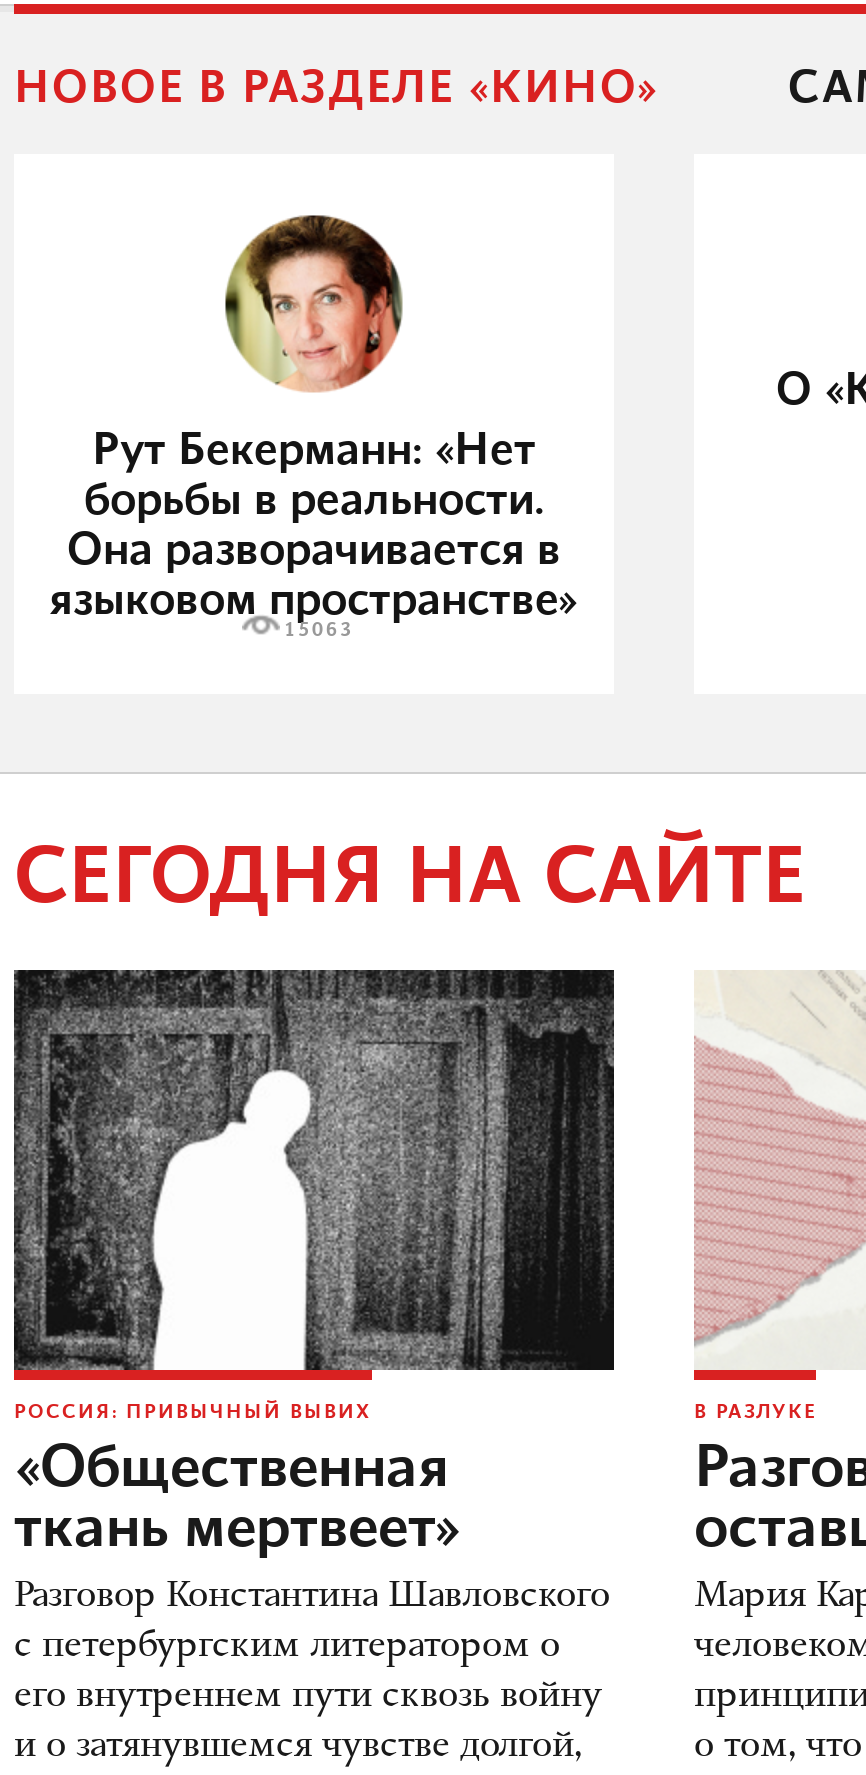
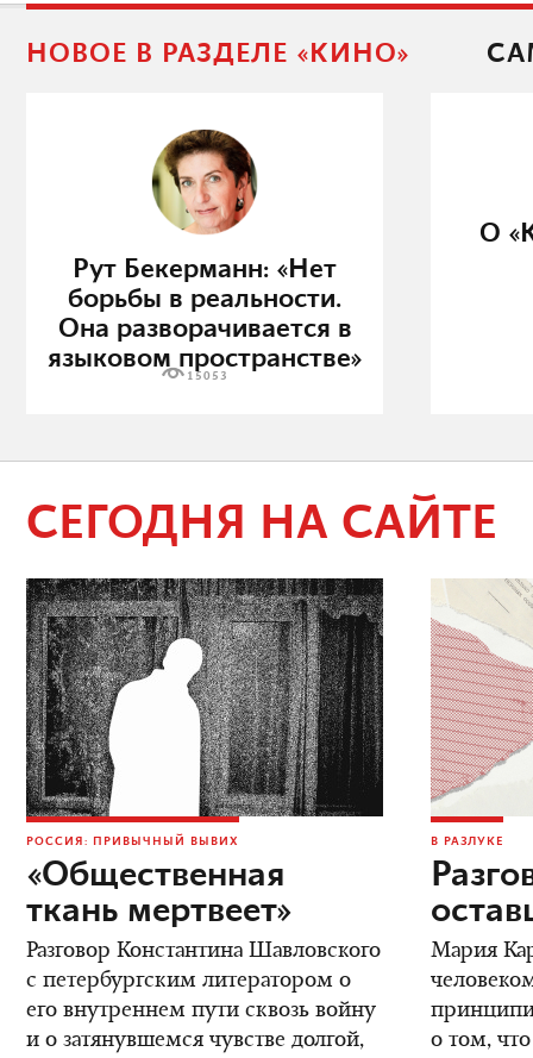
[284,620,354,640] 15063 -> [187,370,228,382] 15053

